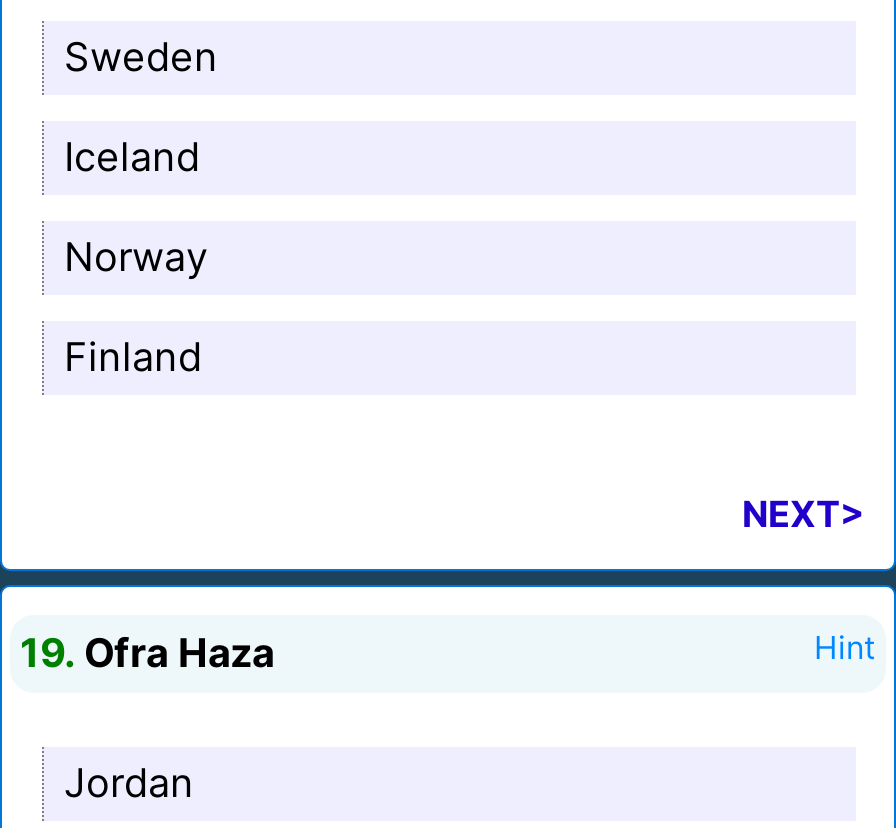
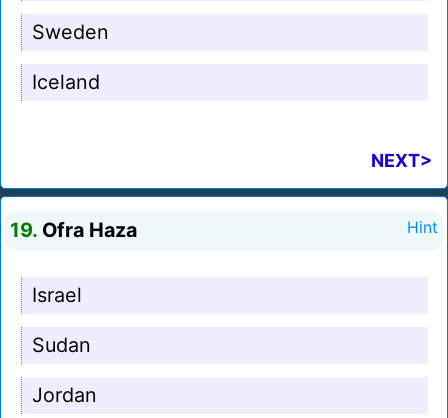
[64,233,208,381] Norway | Finland -> none
moved [20,493,876,677] -> [10,150,438,242]: NEXT> | 19. Ofra Haza | Hint
none -> [32,283,91,357] Israel | Sudan

